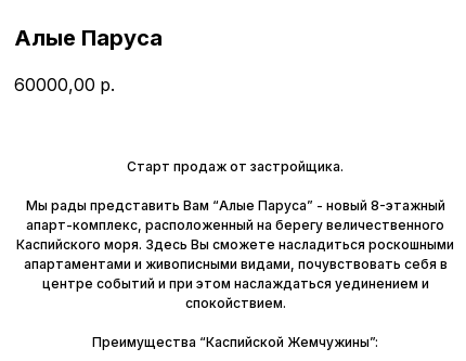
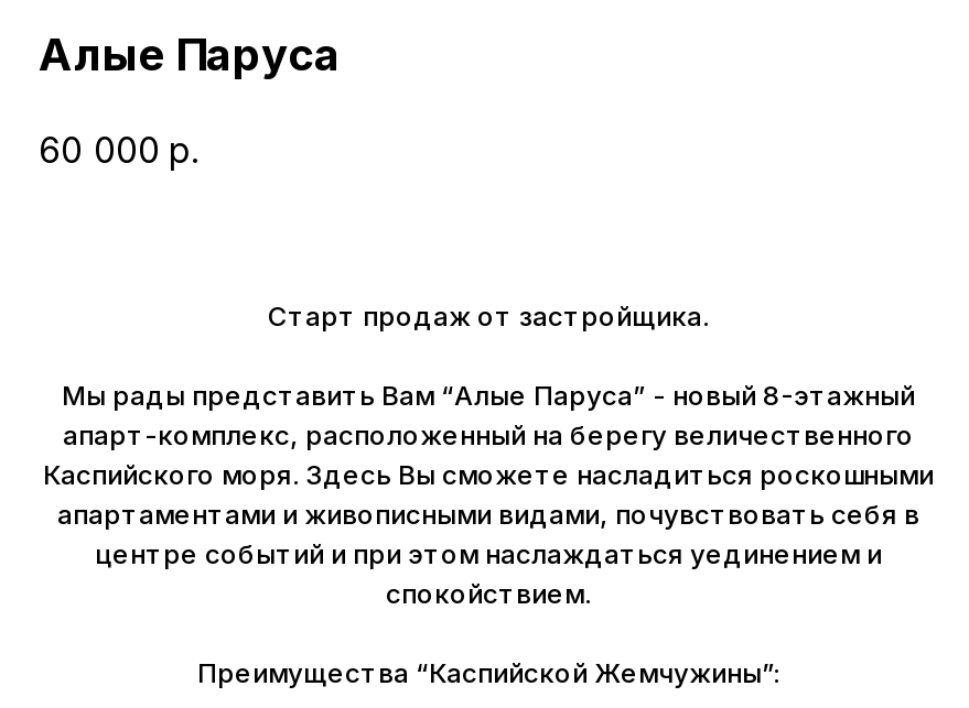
[14,74,115,96] 60000,00 р. -> [39,128,200,172] 60 000 р.

